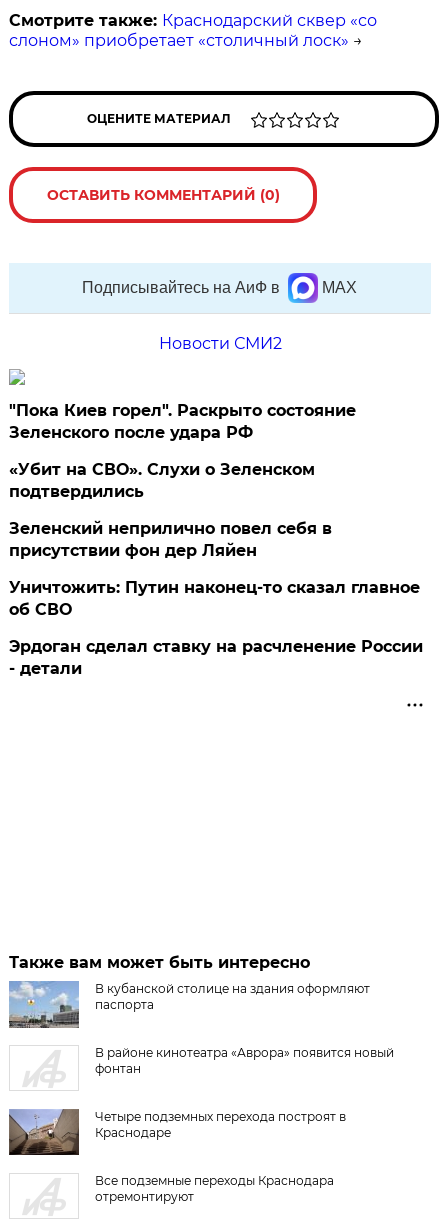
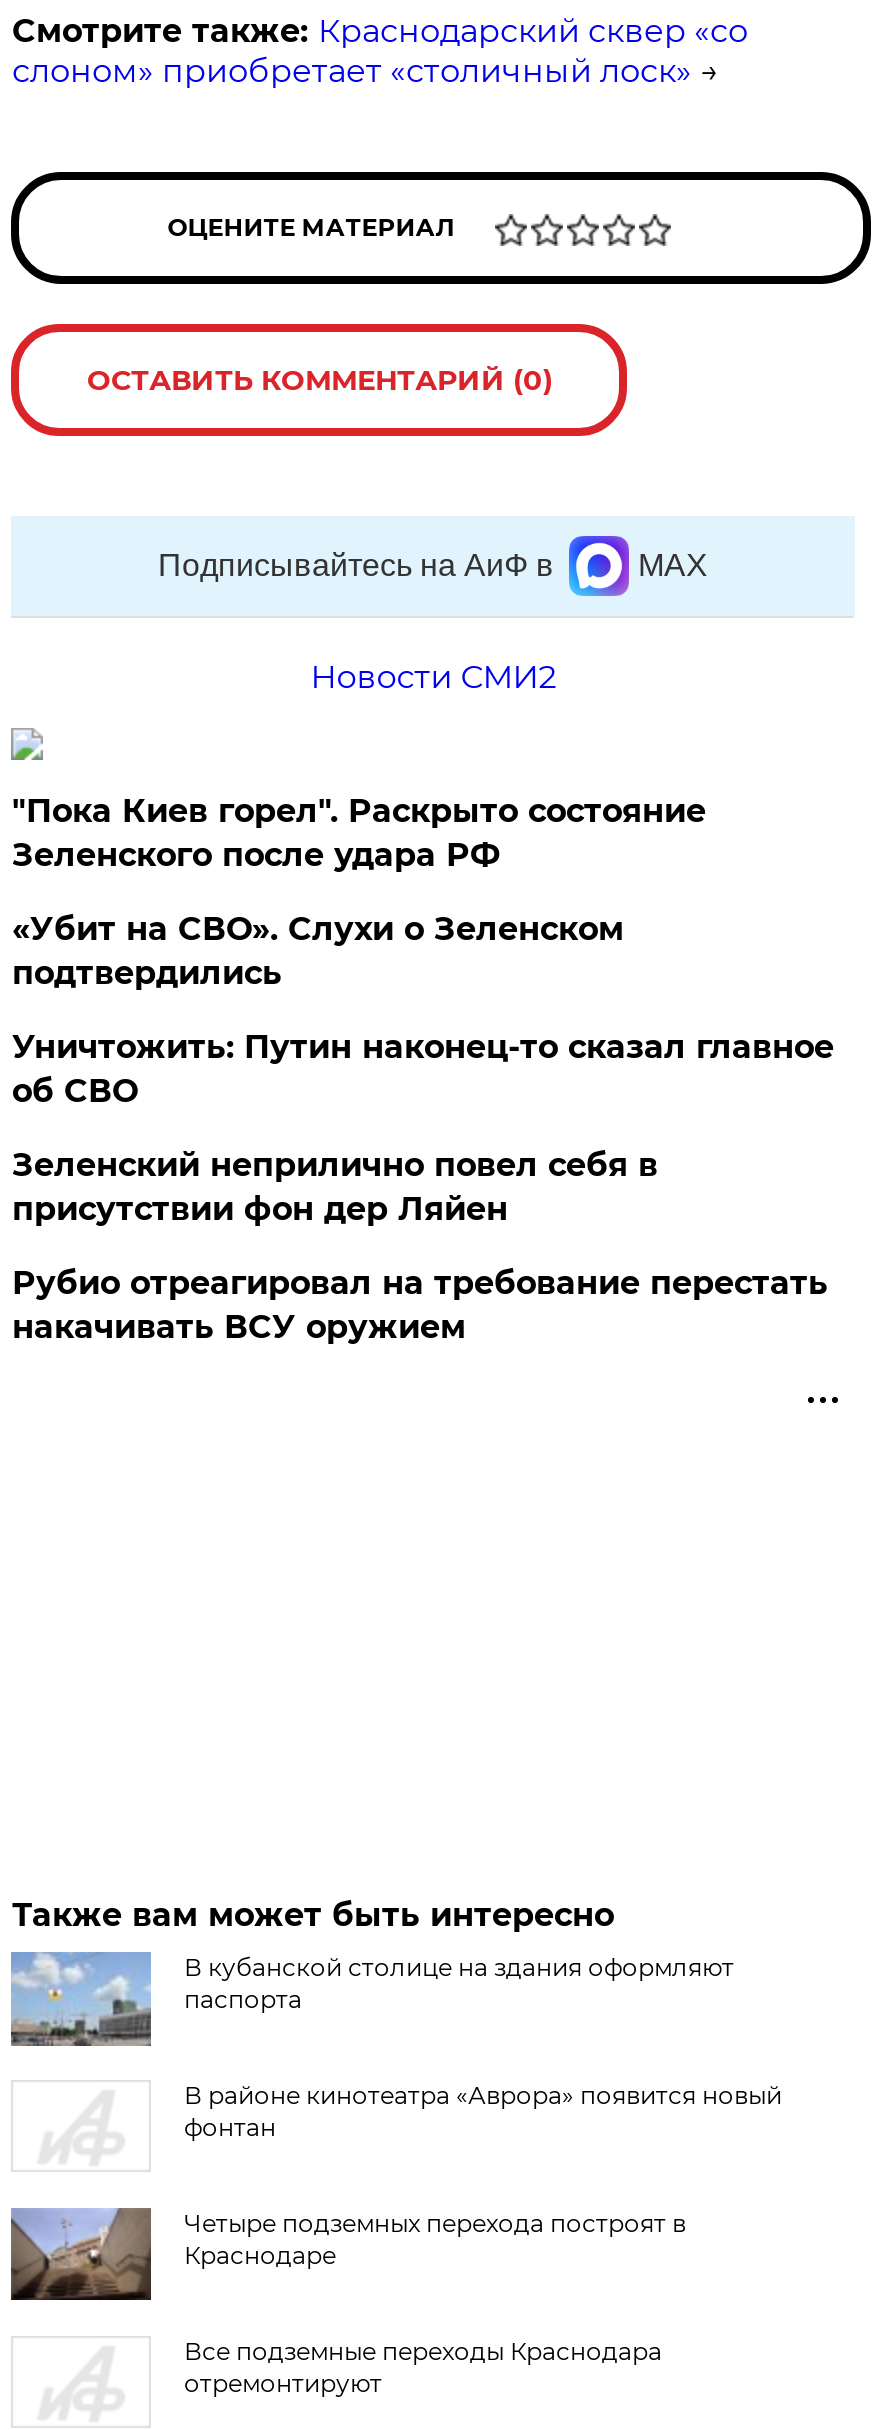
moved [9,519,332,560] -> [12,1146,658,1228]: Зеленский неприлично повел cебя в | присутствии фон дер Ляйен
moved [9,578,420,619] -> [12,1028,834,1110]: Уничтожить: Путин наконец-то сказал главное | об СВО
[9,637,423,678] Эрдоган сделал ставку на расчленение России | - детали -> [12,1264,828,1346] Рубио отреагировал на требование перестать | накачивать ВСУ оружием

